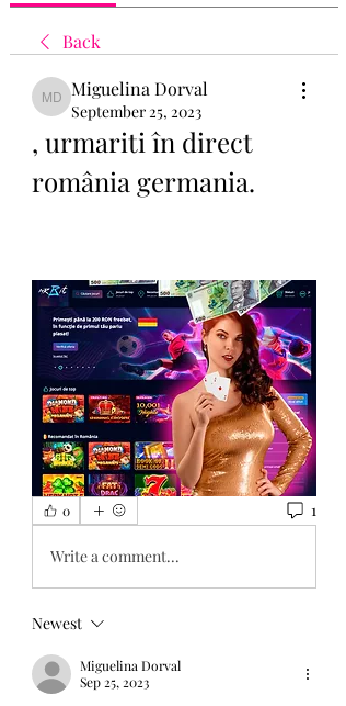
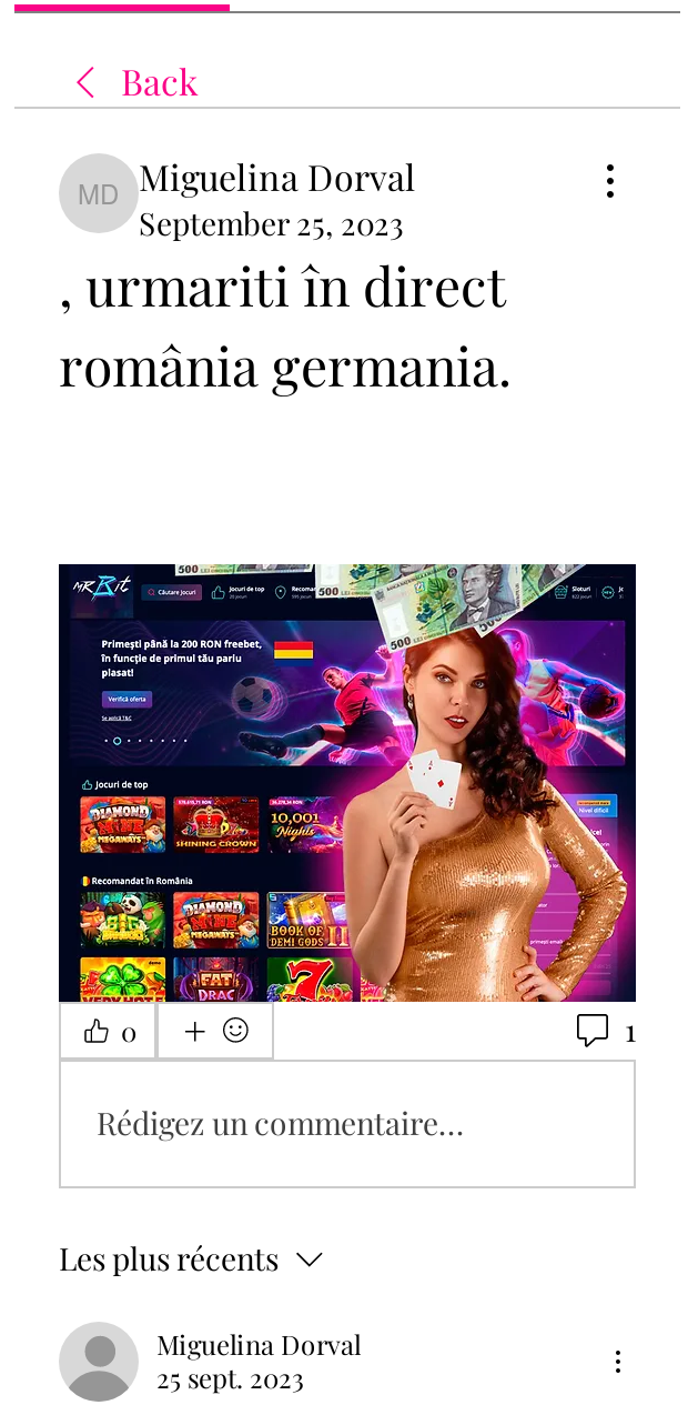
[50,546,180,567] Write a comment... -> [97,1102,465,1144] Rédigez un commentaire...
[32,612,82,633] Newest -> [59,1236,279,1278] Les plus récents
[80,673,149,690] Sep 25, 2023 -> [156,1358,303,1394] 25 sept. 2023

